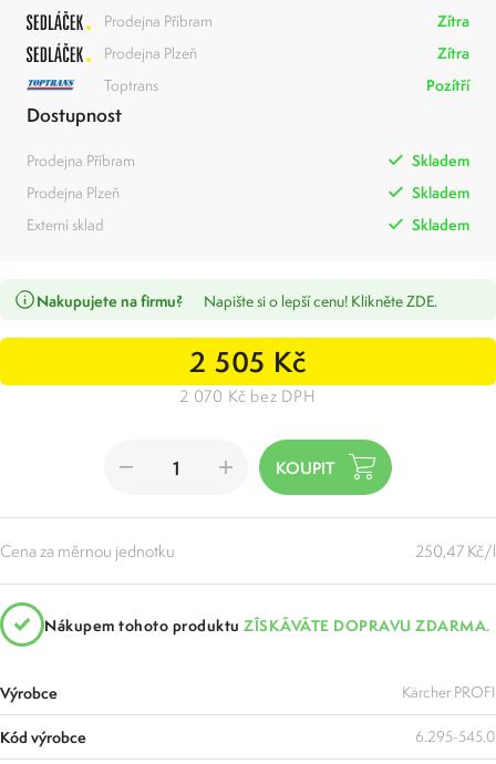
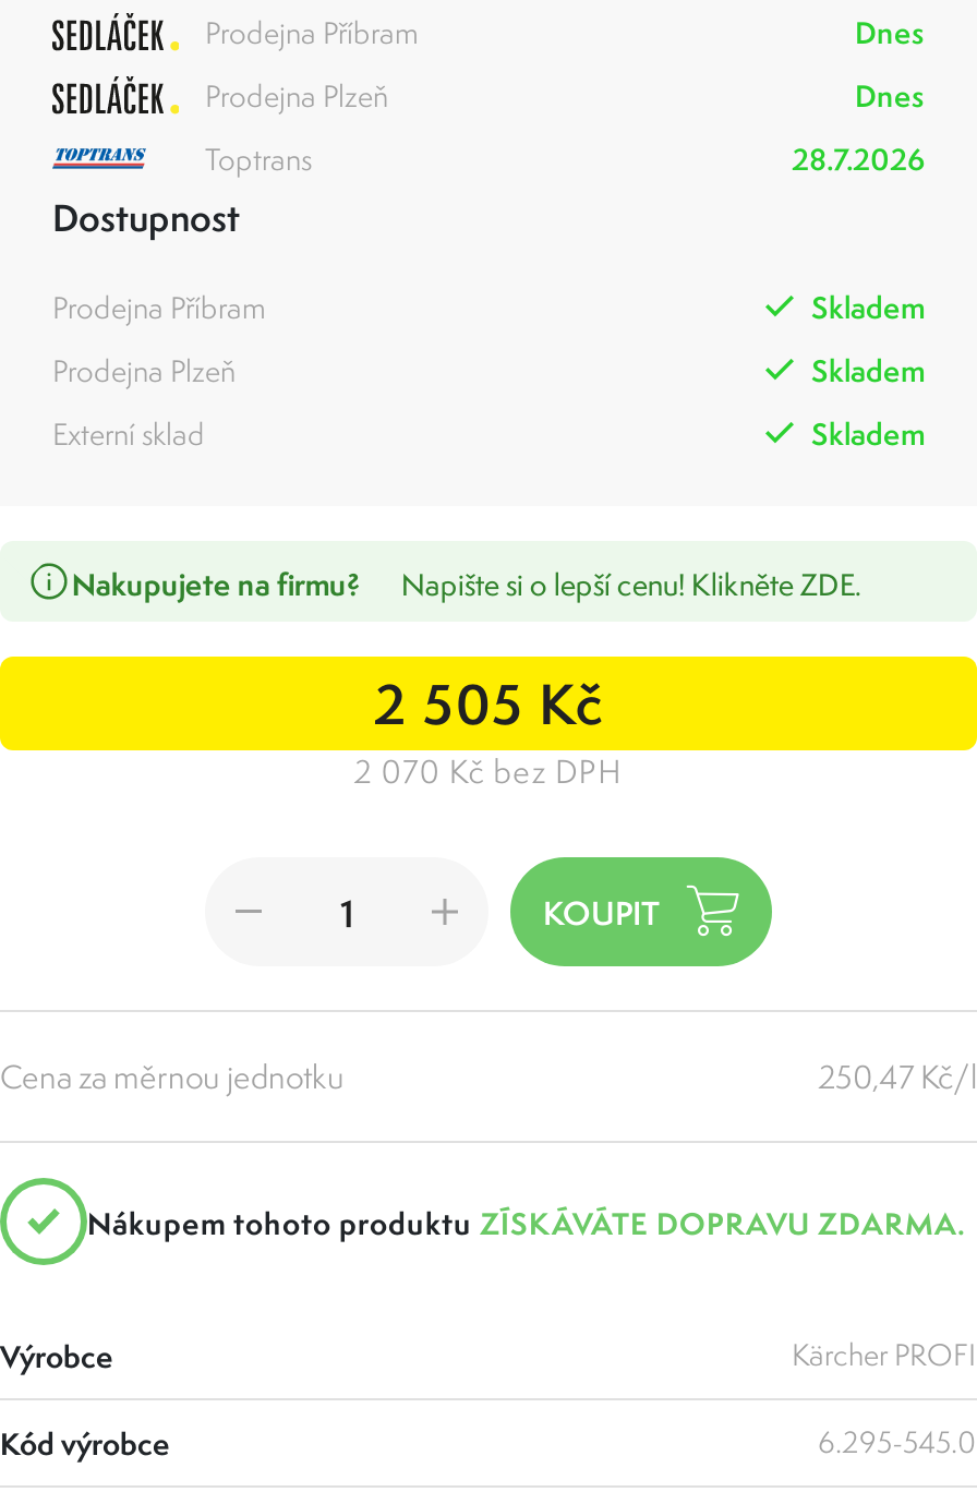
[437,11,469,31] Zítra -> [855,13,925,52] Dnes
[437,43,469,63] Zítra -> [855,76,925,116] Dnes
[426,75,469,95] Pozítří -> [792,140,925,179] 28.7.2026

